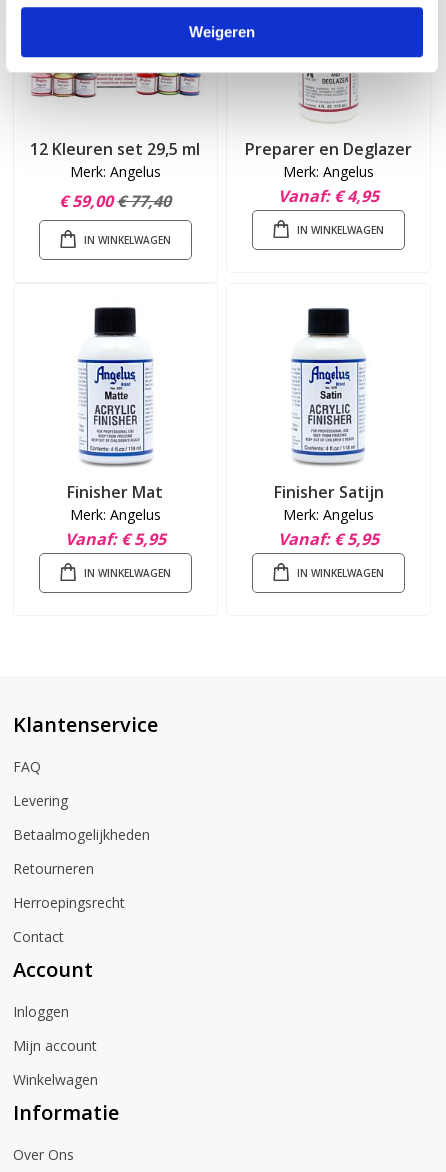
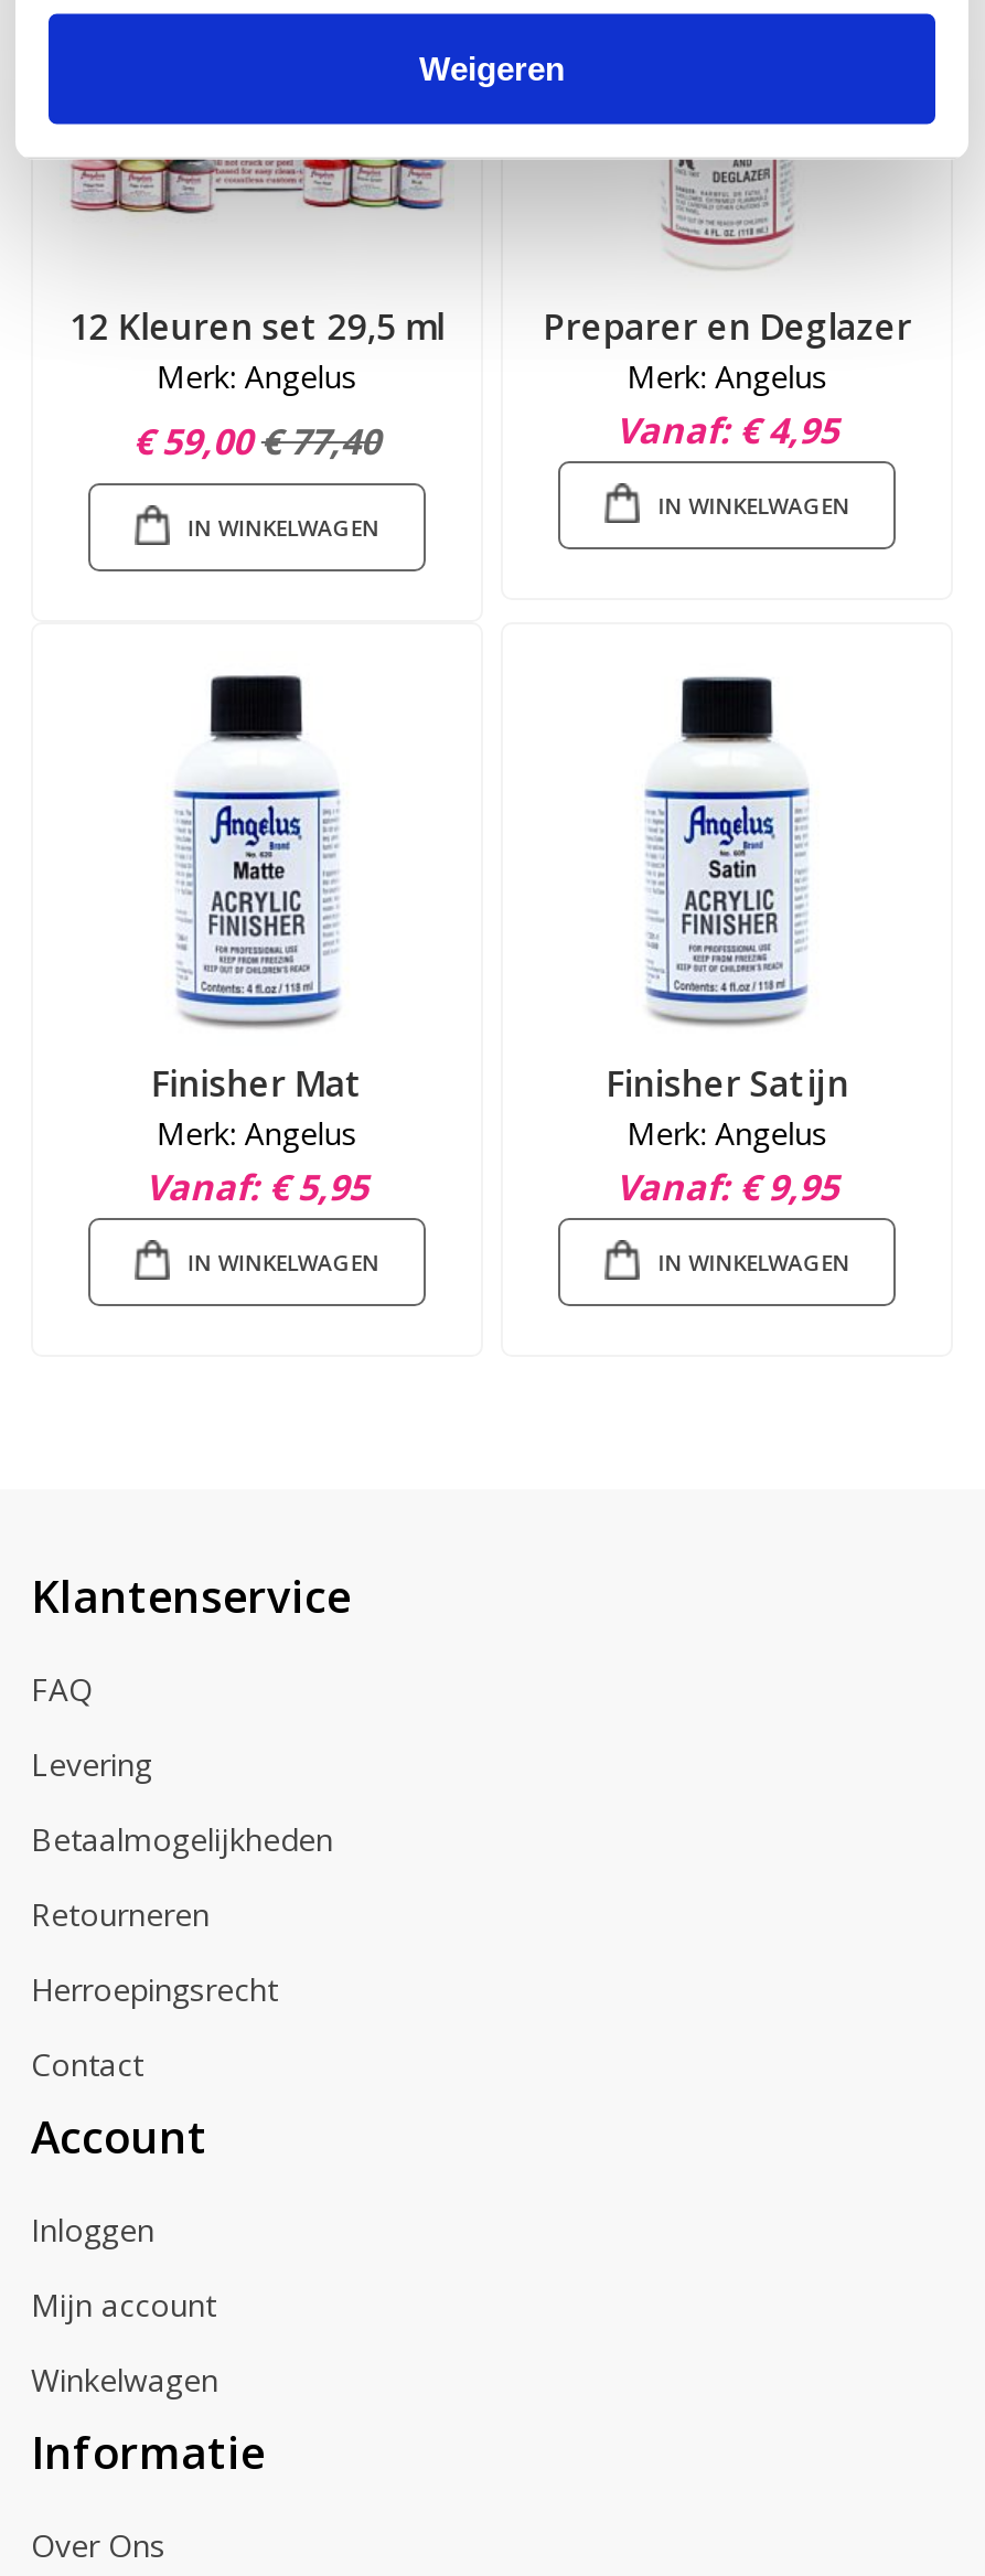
[278,528,379,550] Vanaf € 5,95 -> [616,1162,839,1210] Vanaf € 9,95

